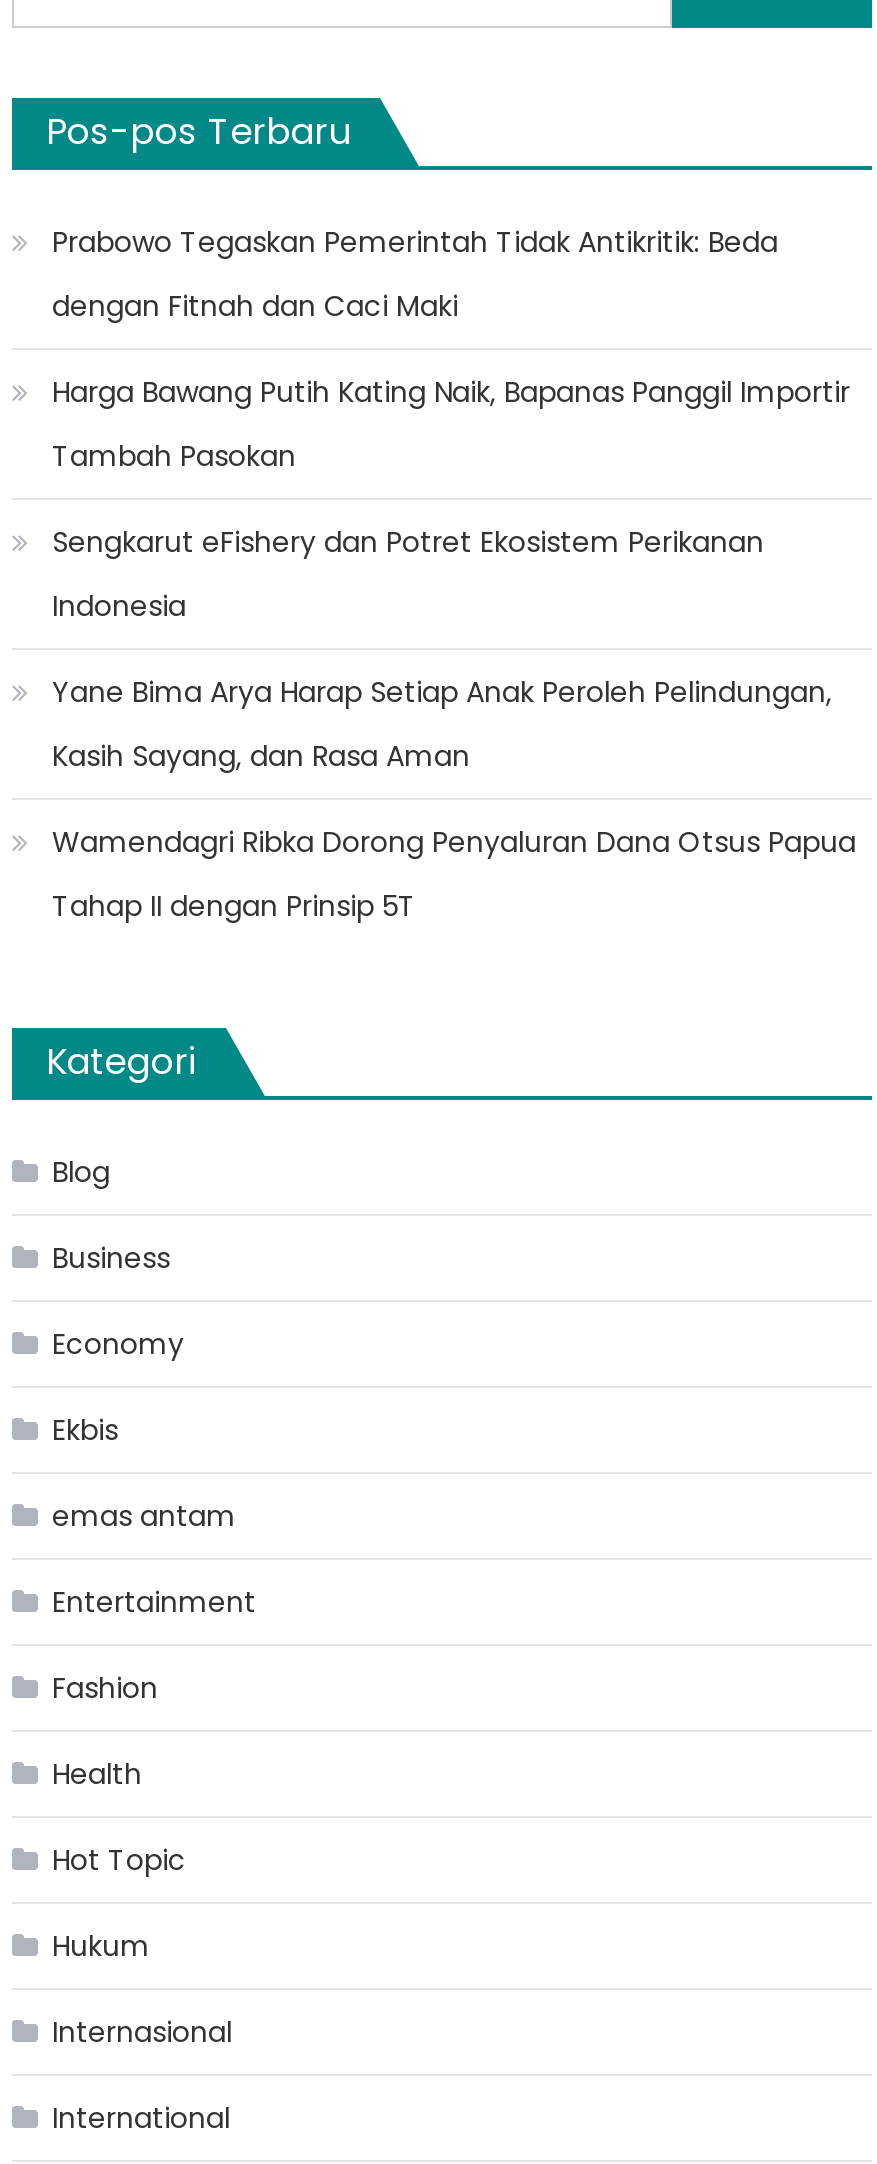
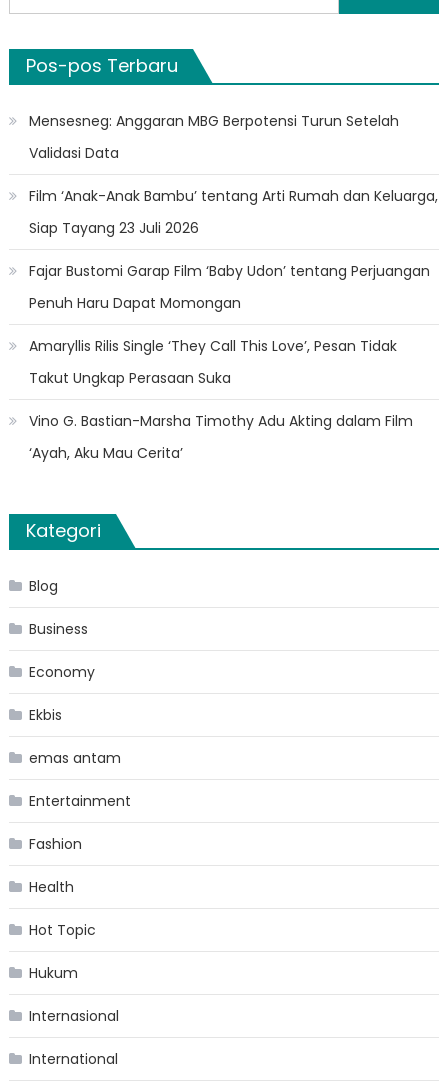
[52,221,778,261] Prabowo Tegaskan Pemerintah Tidak Antikritik: Beda -> [29,111,399,131] Mensesneg: Anggaran MBG Berpotensi Turun Setelah
[52,285,458,325] dengan Fitnah dan Caci Maki -> [29,143,119,163] Validasi Data
[52,371,850,411] Harga Bawang Putih Kating Naik, Bapanas Panggil Importir -> [29,186,438,206] Film ‘Anak-Anak Bambu’ tentang Arti Rumah dan Keluarga,
[52,435,296,475] Tambah Pasokan -> [29,218,199,238] Siap Tayang 23 Juli 2026
[52,521,764,561] Sengkarut eFishery dan Potret Ekosistem Perikanan -> [29,261,430,281] Fajar Bustomi Garap Film ‘Baby Udon’ tentang Perjuangan
[52,585,186,625] Indonesia -> [29,293,241,313] Penuh Haru Dapat Momongan
[52,671,832,711] Yane Bima Arya Harap Setiap Anak Peroleh Pelindungan, -> [29,336,397,356] Amaryllis Rilis Single ‘They Call This Love’, Pesan Tidak
[52,735,470,775] Kasih Sayang, dan Rasa Aman -> [29,368,231,388] Takut Ungkap Perasaan Suka
[52,821,856,861] Wamendagri Ribka Dorong Penyaluran Dana Otsus Papua -> [29,411,413,431] Vino G. Bastian-Marsha Timothy Adu Akting dalam Film
[52,885,416,925] Tahap II dengan Prinsip 5T -> [29,443,183,463] ‘Ayah, Aku Mau Cerita’

